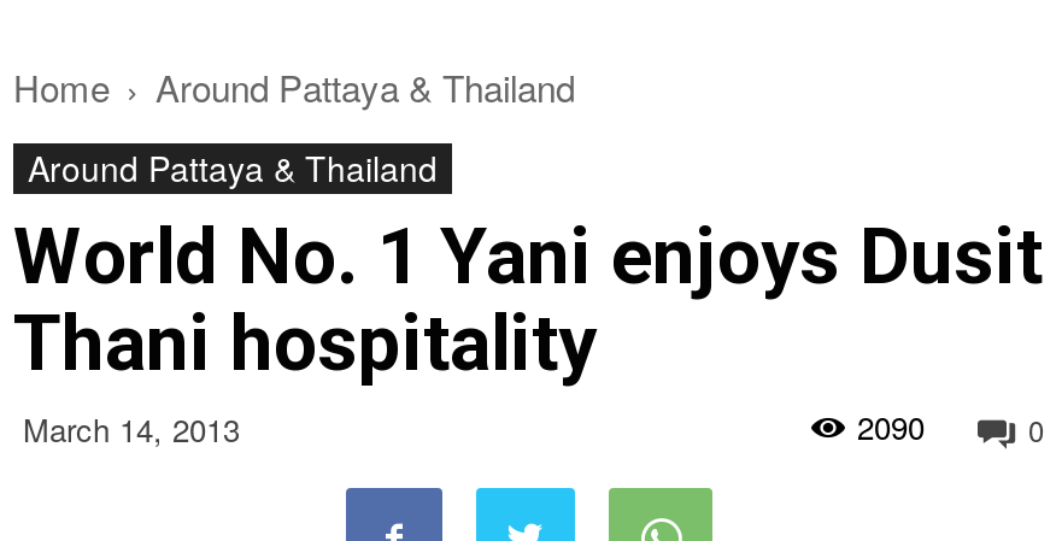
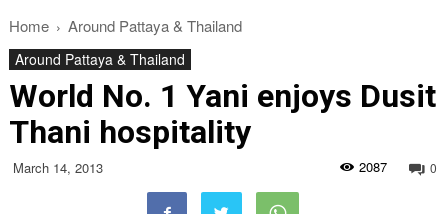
[857,404,925,449] 2090 -> [359,157,387,176] 2087

